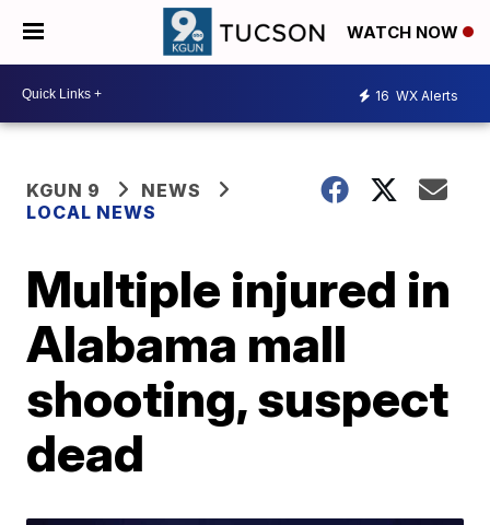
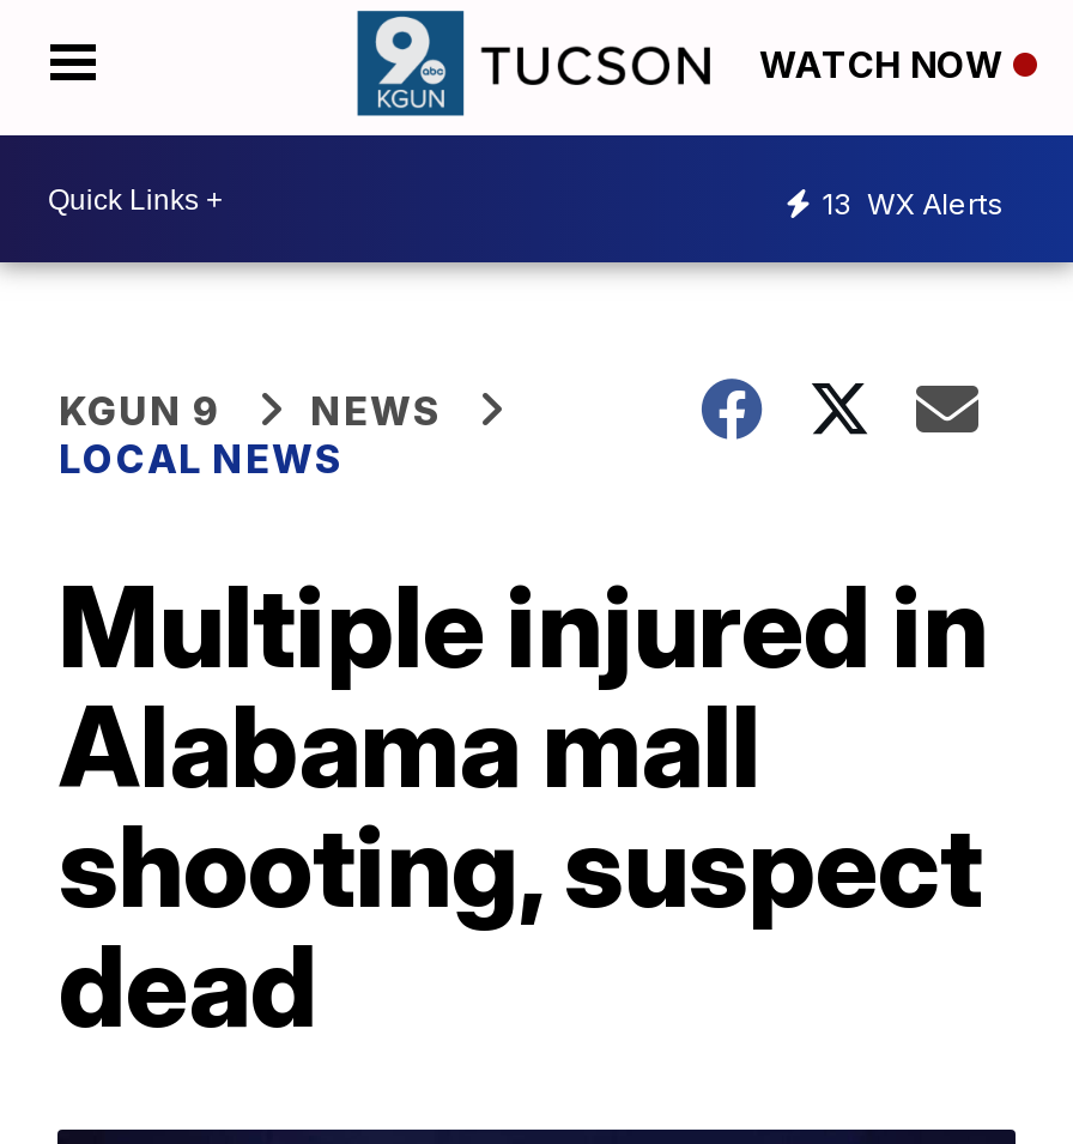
[375,87,458,103] 16 WX Alerts -> [822,184,1004,220] 13 WX Alerts

